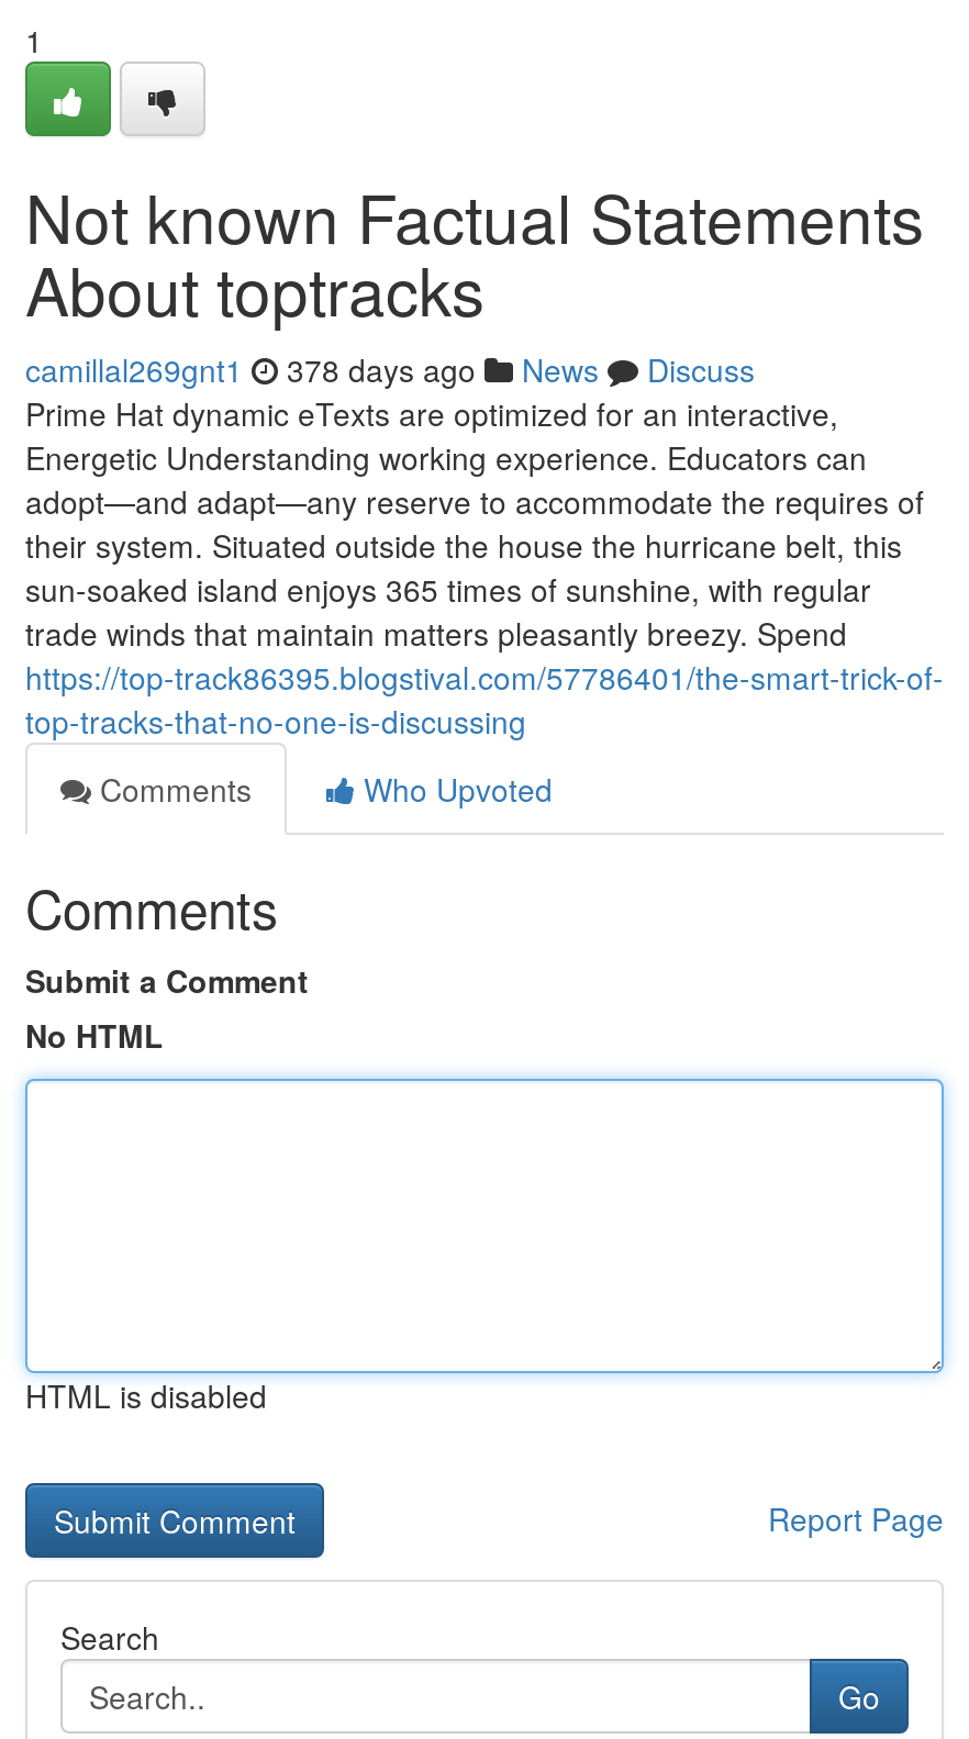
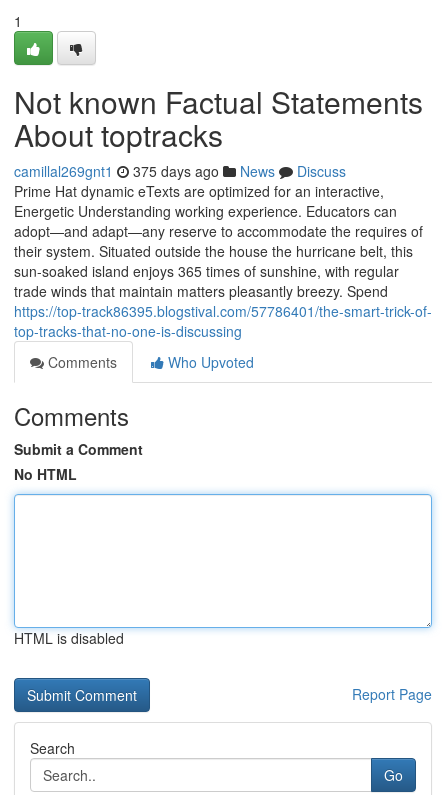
[25,347,755,391] camillal269gnt1 378 days ago News Discuss -> [14,161,346,181] camillal269gnt1 375 days ago News Discuss

